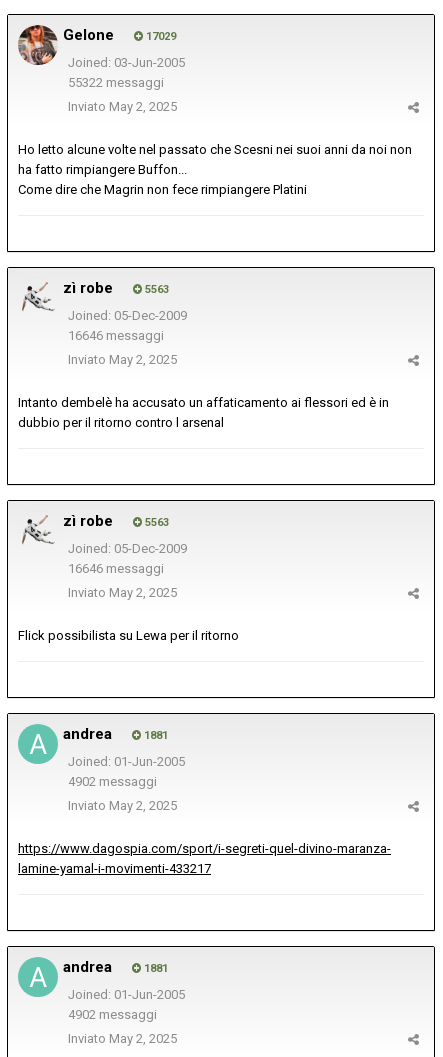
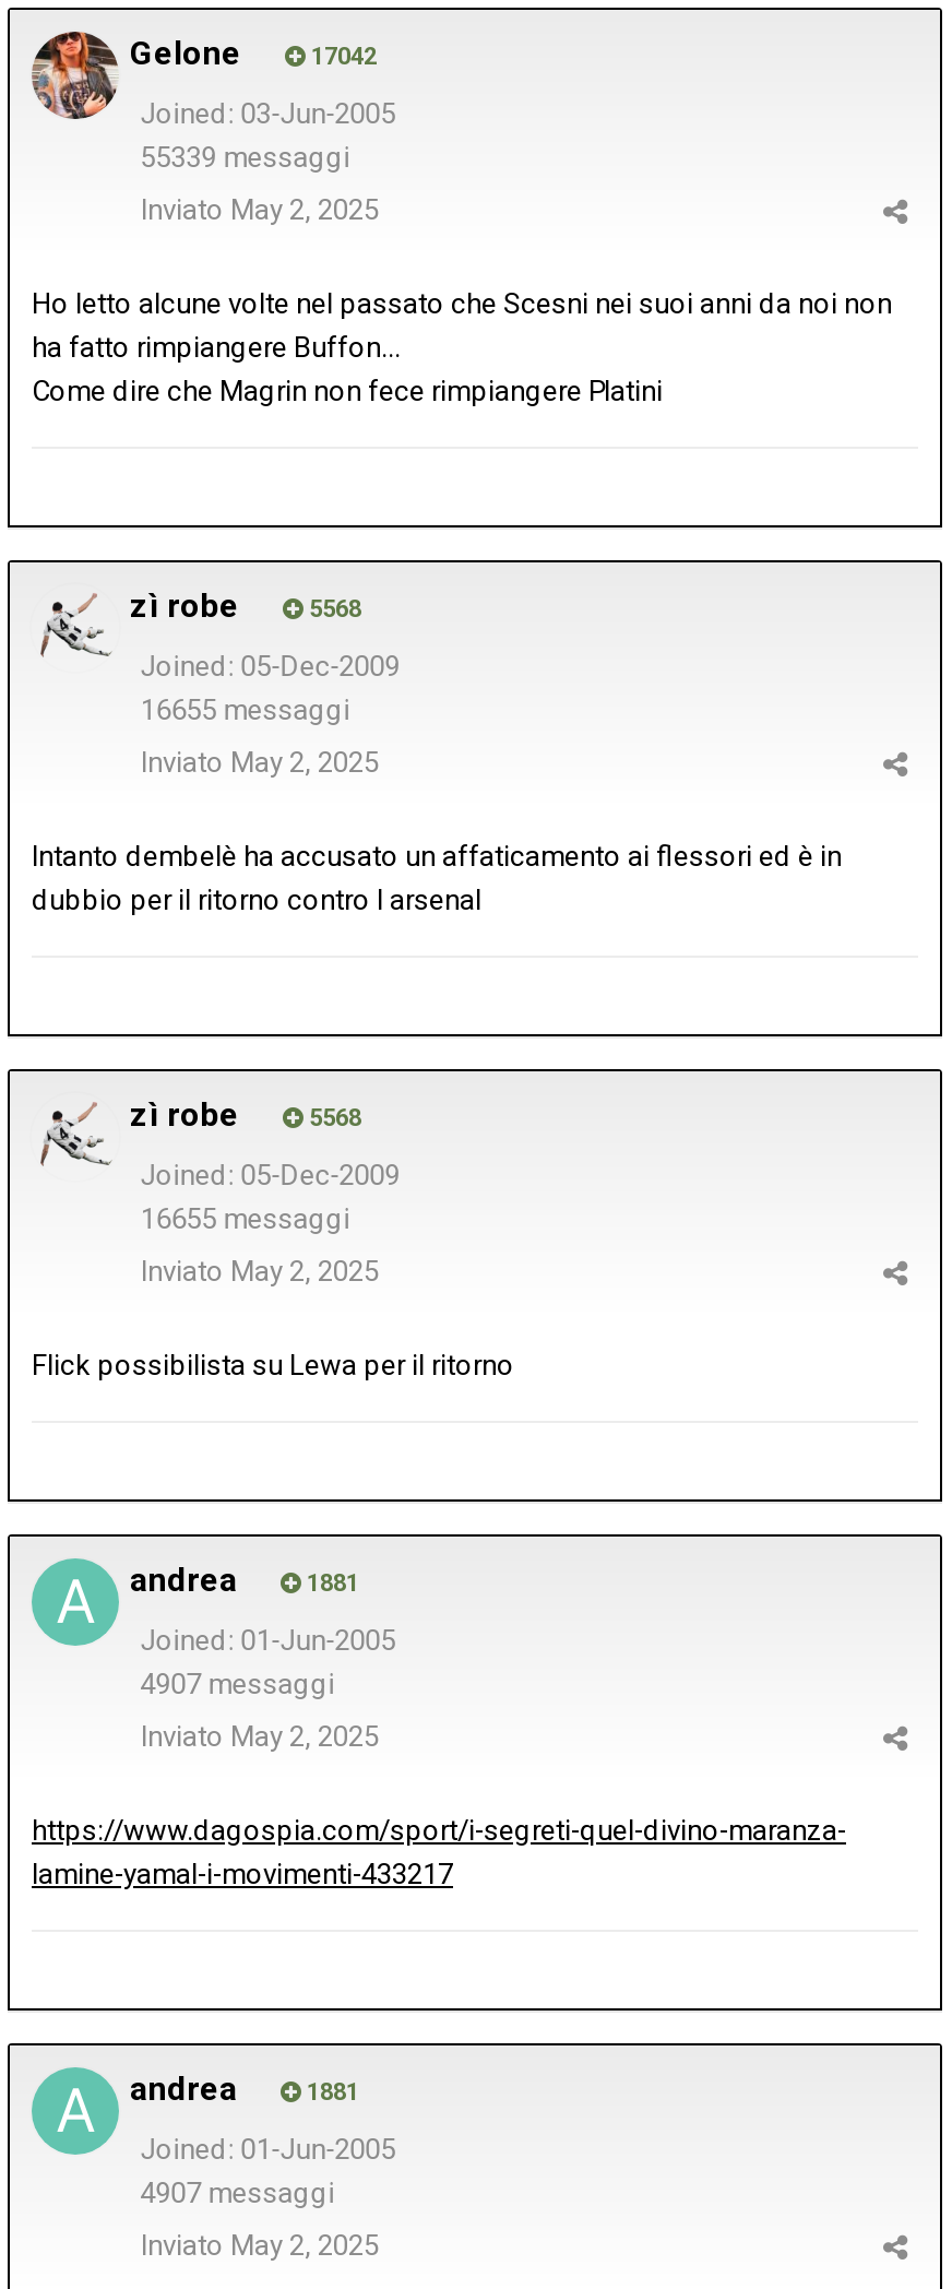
[143,30,176,43] 17029 -> [305,43,377,71] 17042
[68,75,164,90] 55322 messaggi -> [140,142,350,175] 55339 messaggi
[142,283,169,296] 5563 -> [302,596,361,624] 5568
[68,328,164,343] 16646 messaggi -> [140,695,350,727] 16655 messaggi
[142,516,169,529] 5563 -> [302,1105,361,1133] 5568
[68,561,164,576] 16646 messaggi -> [140,1203,350,1236] 16655 messaggi
[68,774,157,789] 4902 messaggi -> [140,1669,335,1701] 4907 messaggi
[68,1007,157,1022] 4902 messaggi -> [140,2178,335,2210] 4907 messaggi

